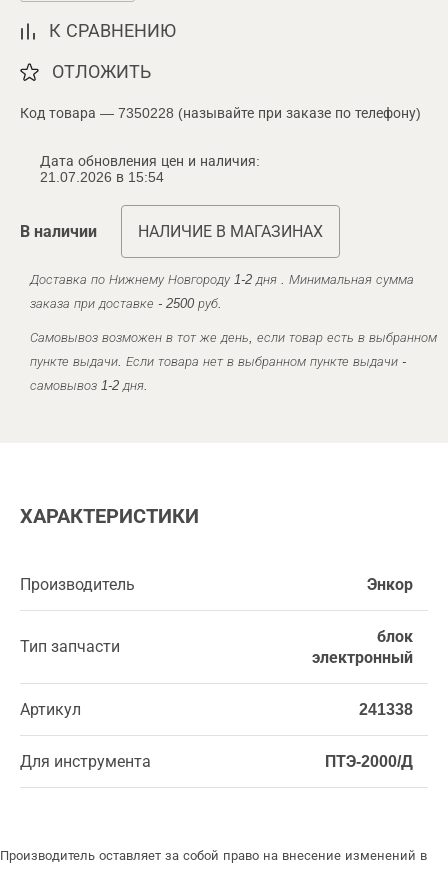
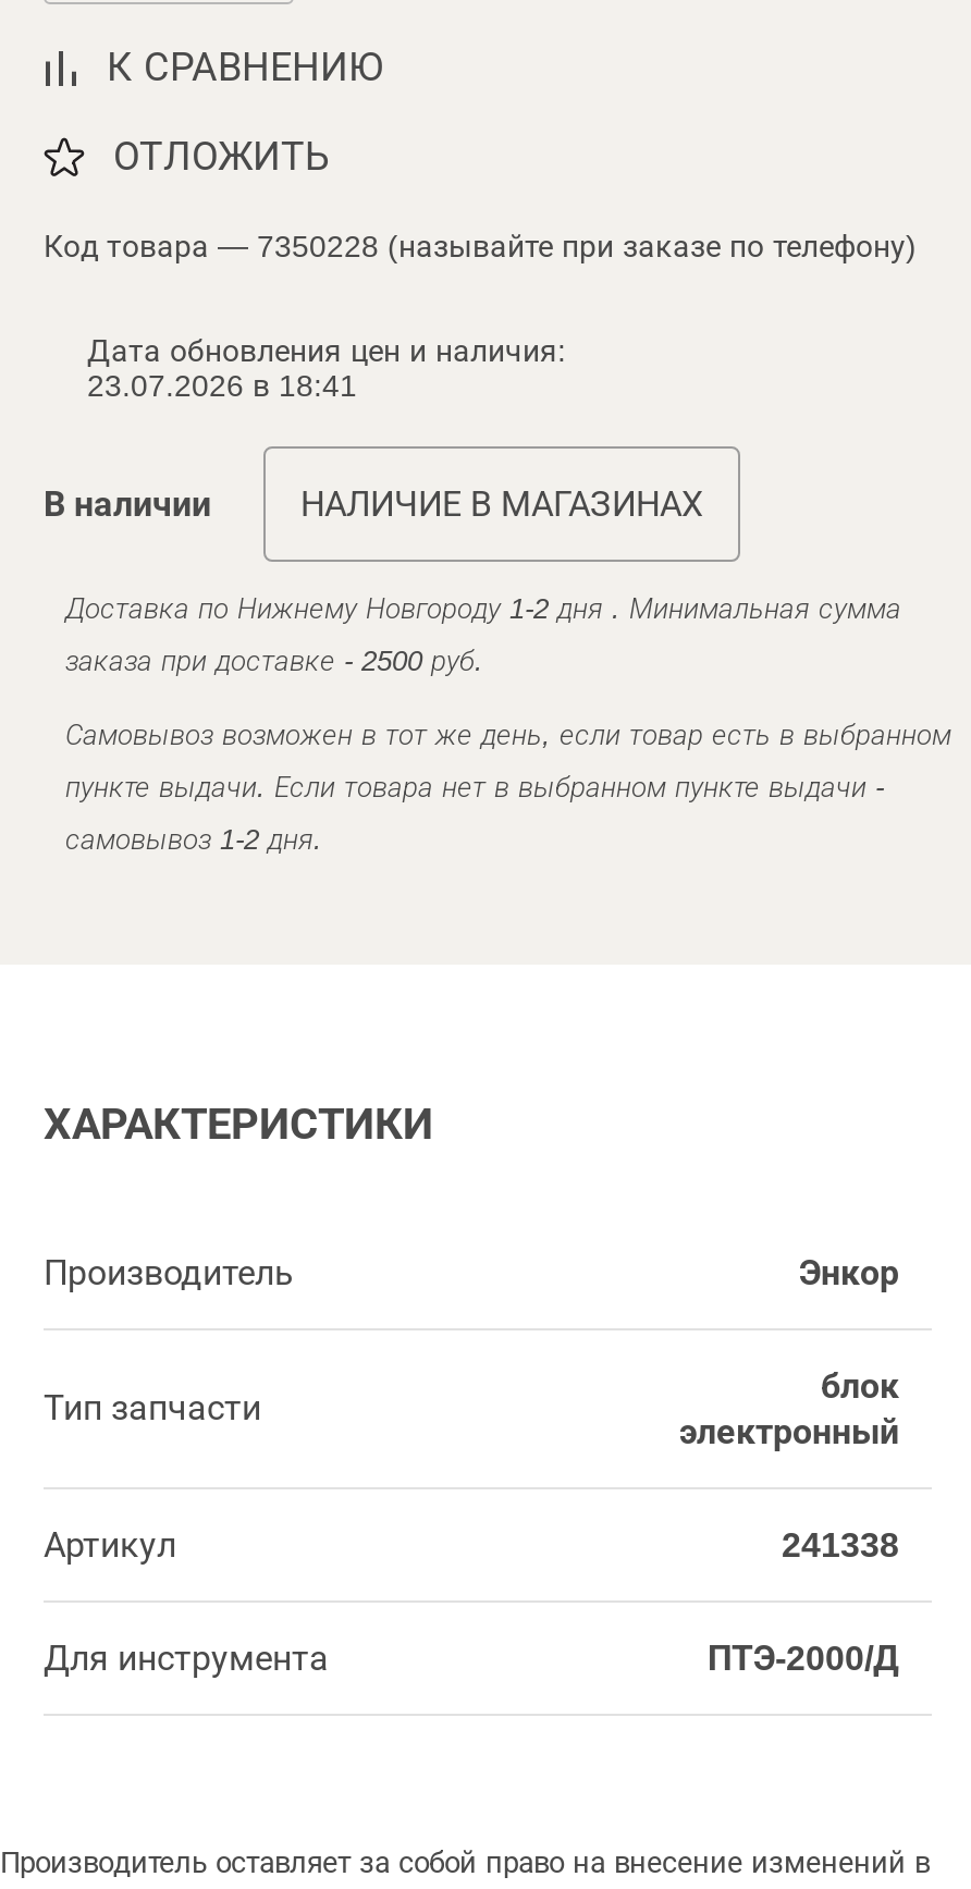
[40,169,164,185] 21.07.2026 в 15:54 -> [87,368,357,403] 23.07.2026 в 18:41

